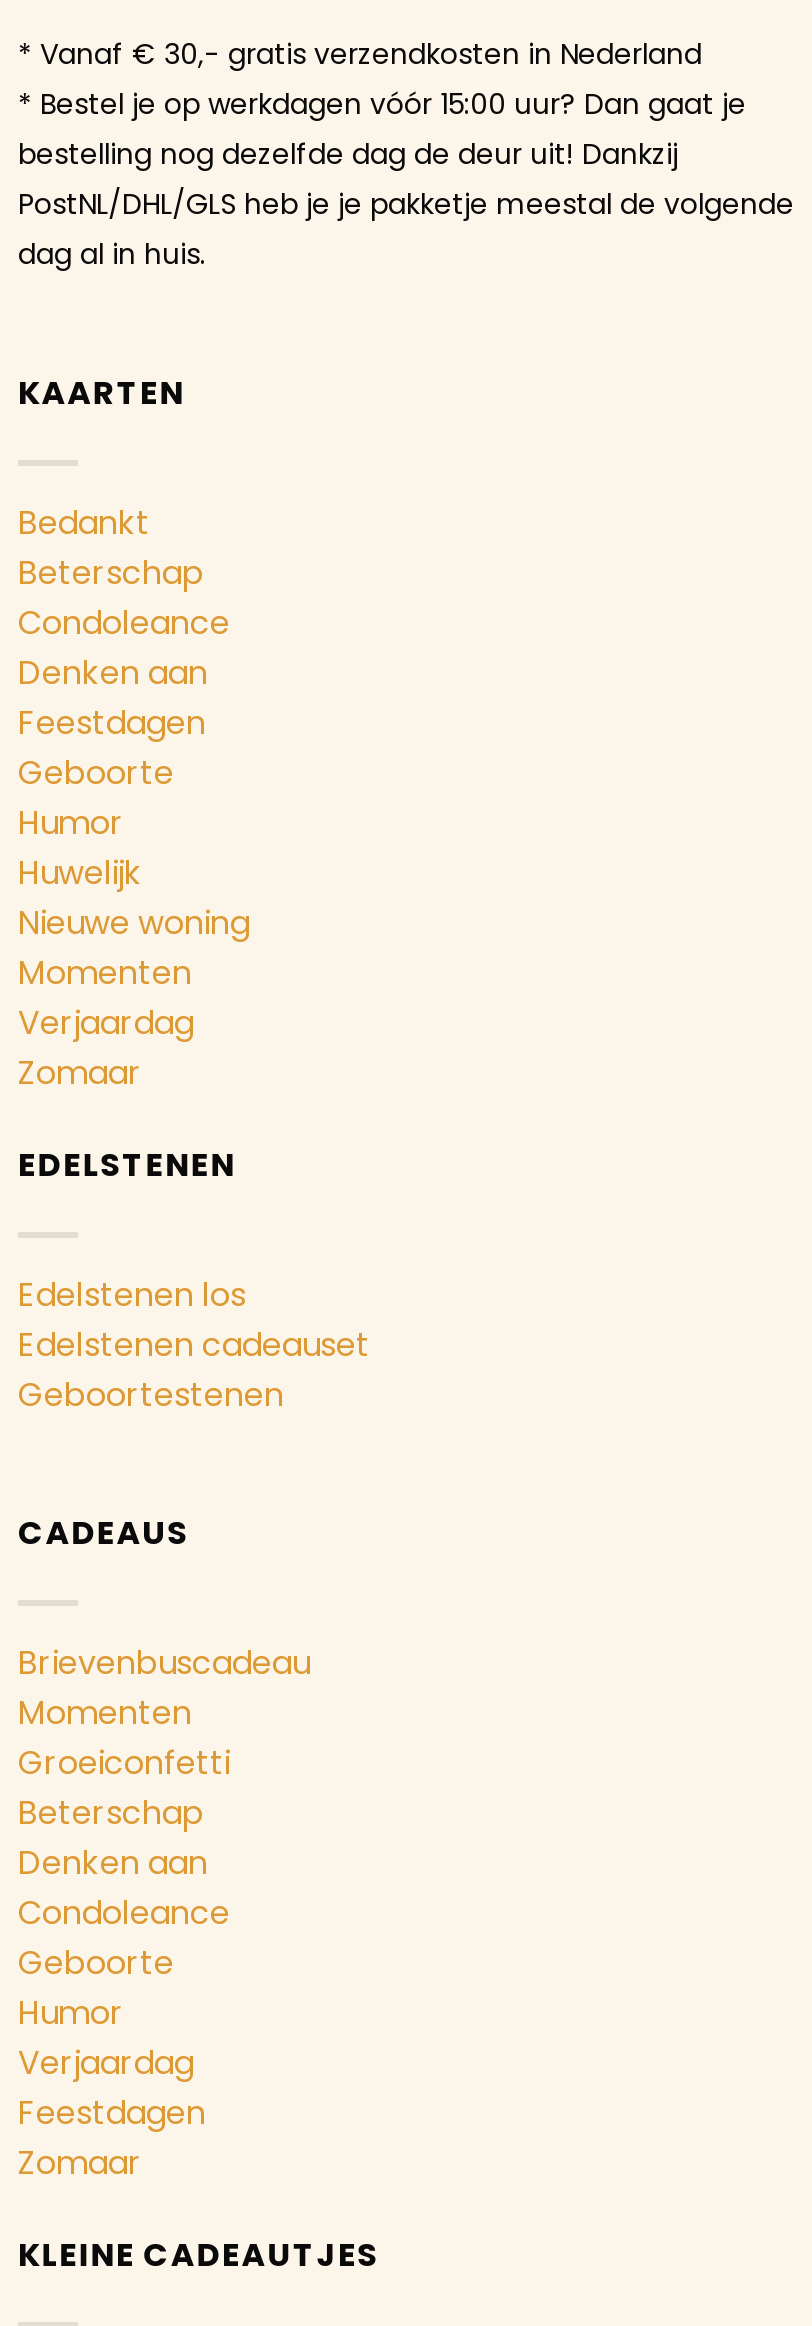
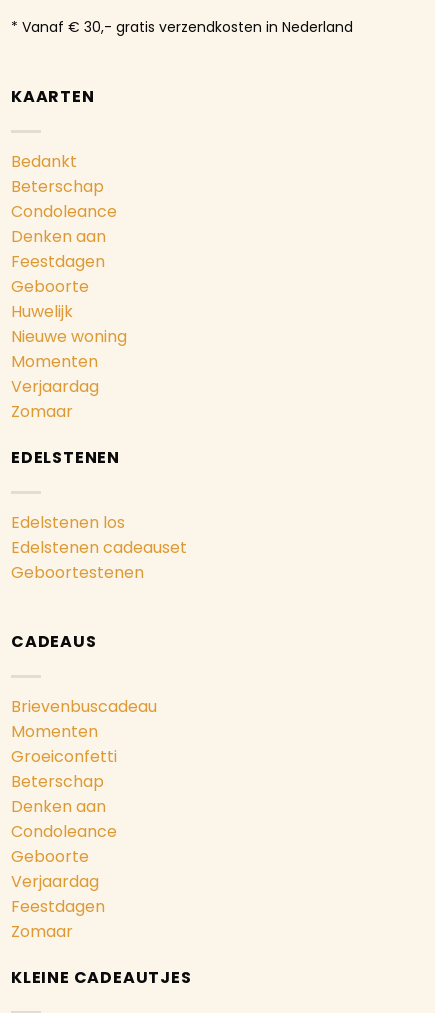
[18,85,794,275] * Bestel je op werkdagen vóór 15:00 uur? Dan gaat je | bestelling nog dezelfde dag de deur uit! Dankzij | PostNL/DHL/GLS heb je je pakketje meestal de volgende | dag al in huis. -> none
[18,800,124,846] Humor -> none
[18,1990,124,2036] Humor -> none

